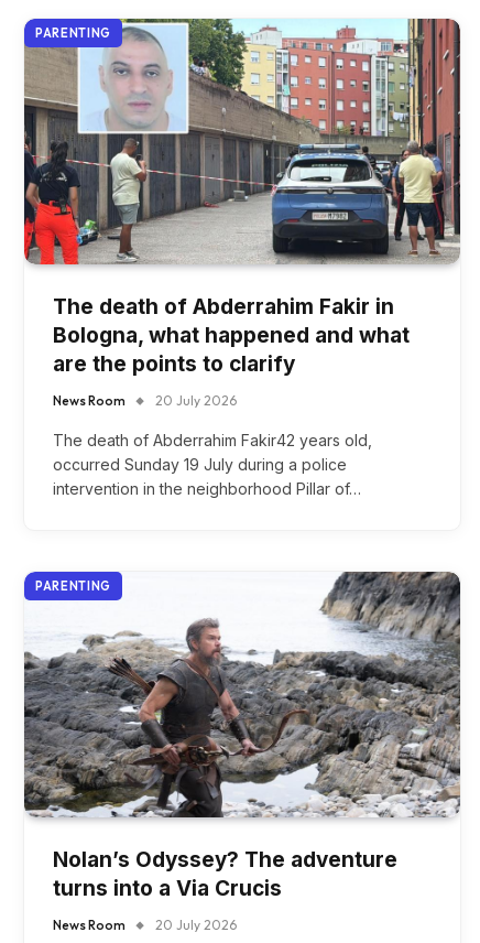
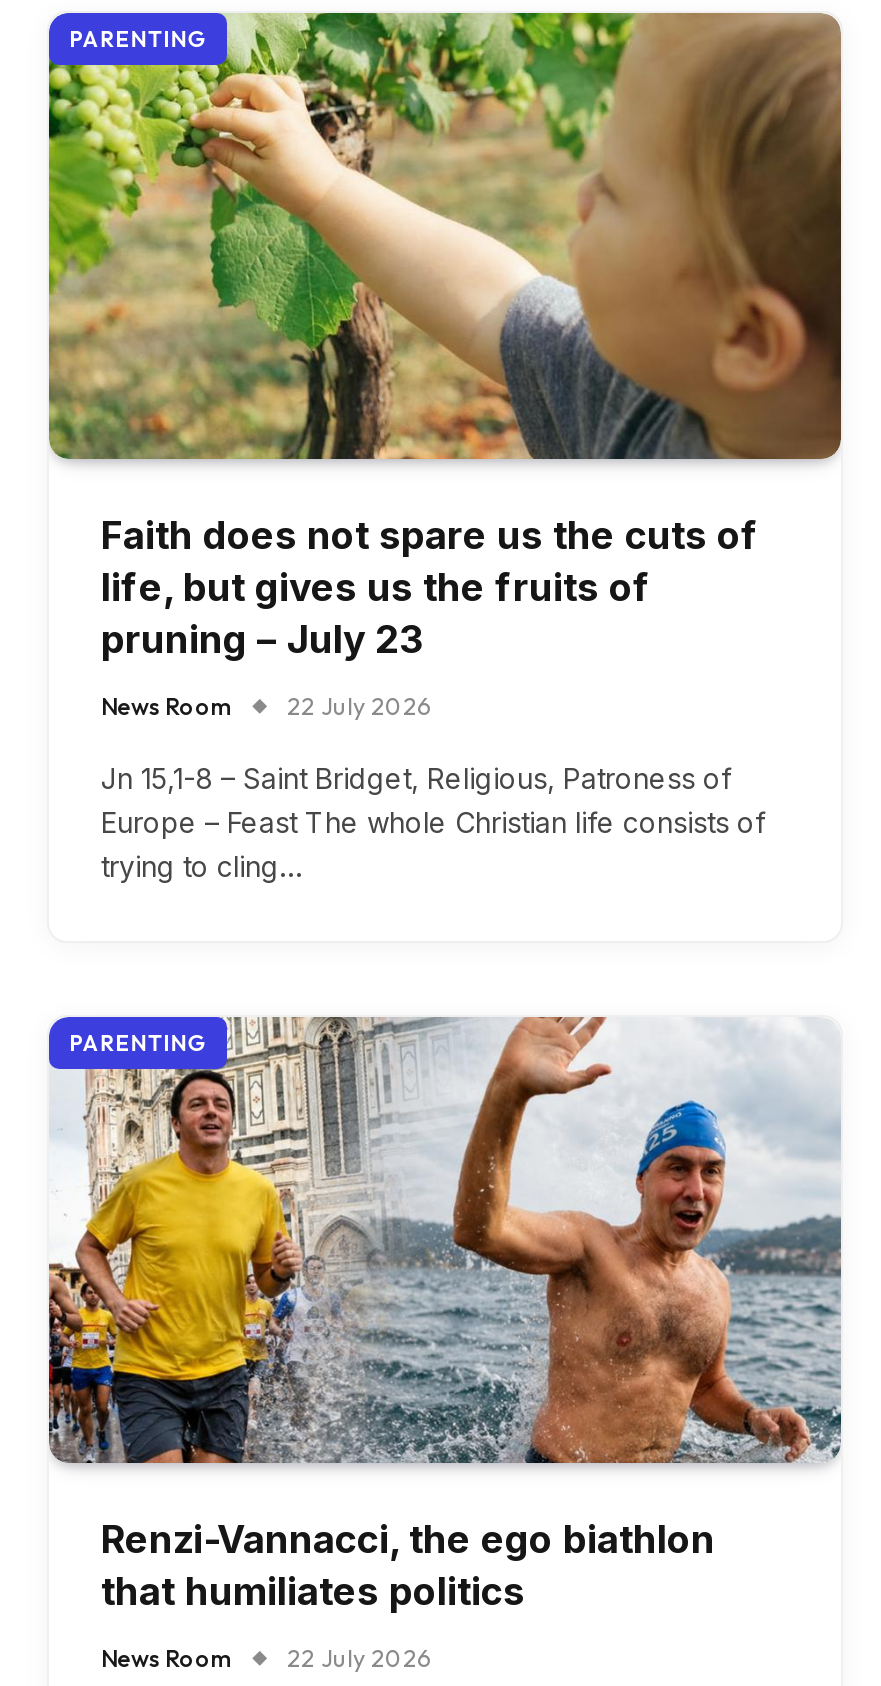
[23,18,461,377] [image] | The death of Abderrahim Fakir in | Bologna, what happened and what | are the points to clarify -> [47,11,843,663] [image] | Faith does not spare us the cuts of | life, but gives us the fruits of | pruning – July 23
[53,392,237,409] News Room 20 July 2026 -> [101,691,431,721] News Room 22 July 2026
[53,431,372,498] The death of Abderrahim Fakir42 years old, | occurred Sunday 19 July during a police | intervention in the neighborhood Pillar of… -> [101,761,765,883] Jn 15,1-8 – Saint Bridget, Religious, Patroness of | Europe – Feast The whole Christian life consists of | trying to cling…
[23,571,461,901] [image] | Nolan’s Odyssey? The adventure | turns into a Via Crucis -> [47,1015,841,1615] [image] | Renzi-Vannacci, the ego biathlon | that humiliates politics
[53,916,237,933] News Room 20 July 2026 -> [101,1643,431,1673] News Room 22 July 2026

